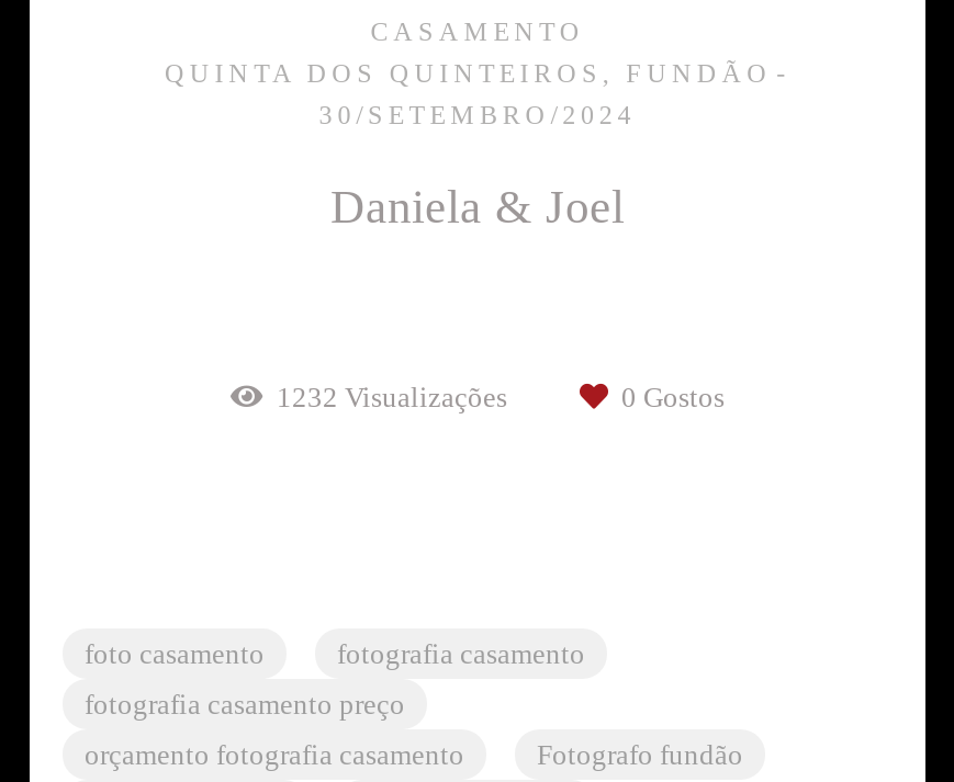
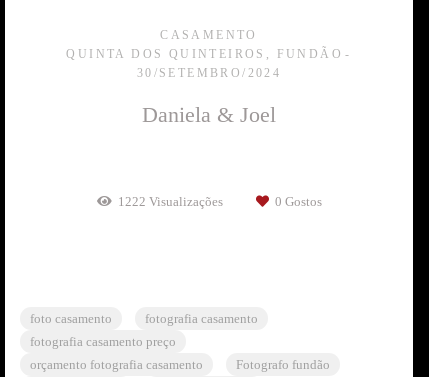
[277,380,514,413] 1232 Visualizações -> [117,194,225,209] 1222 Visualizações

